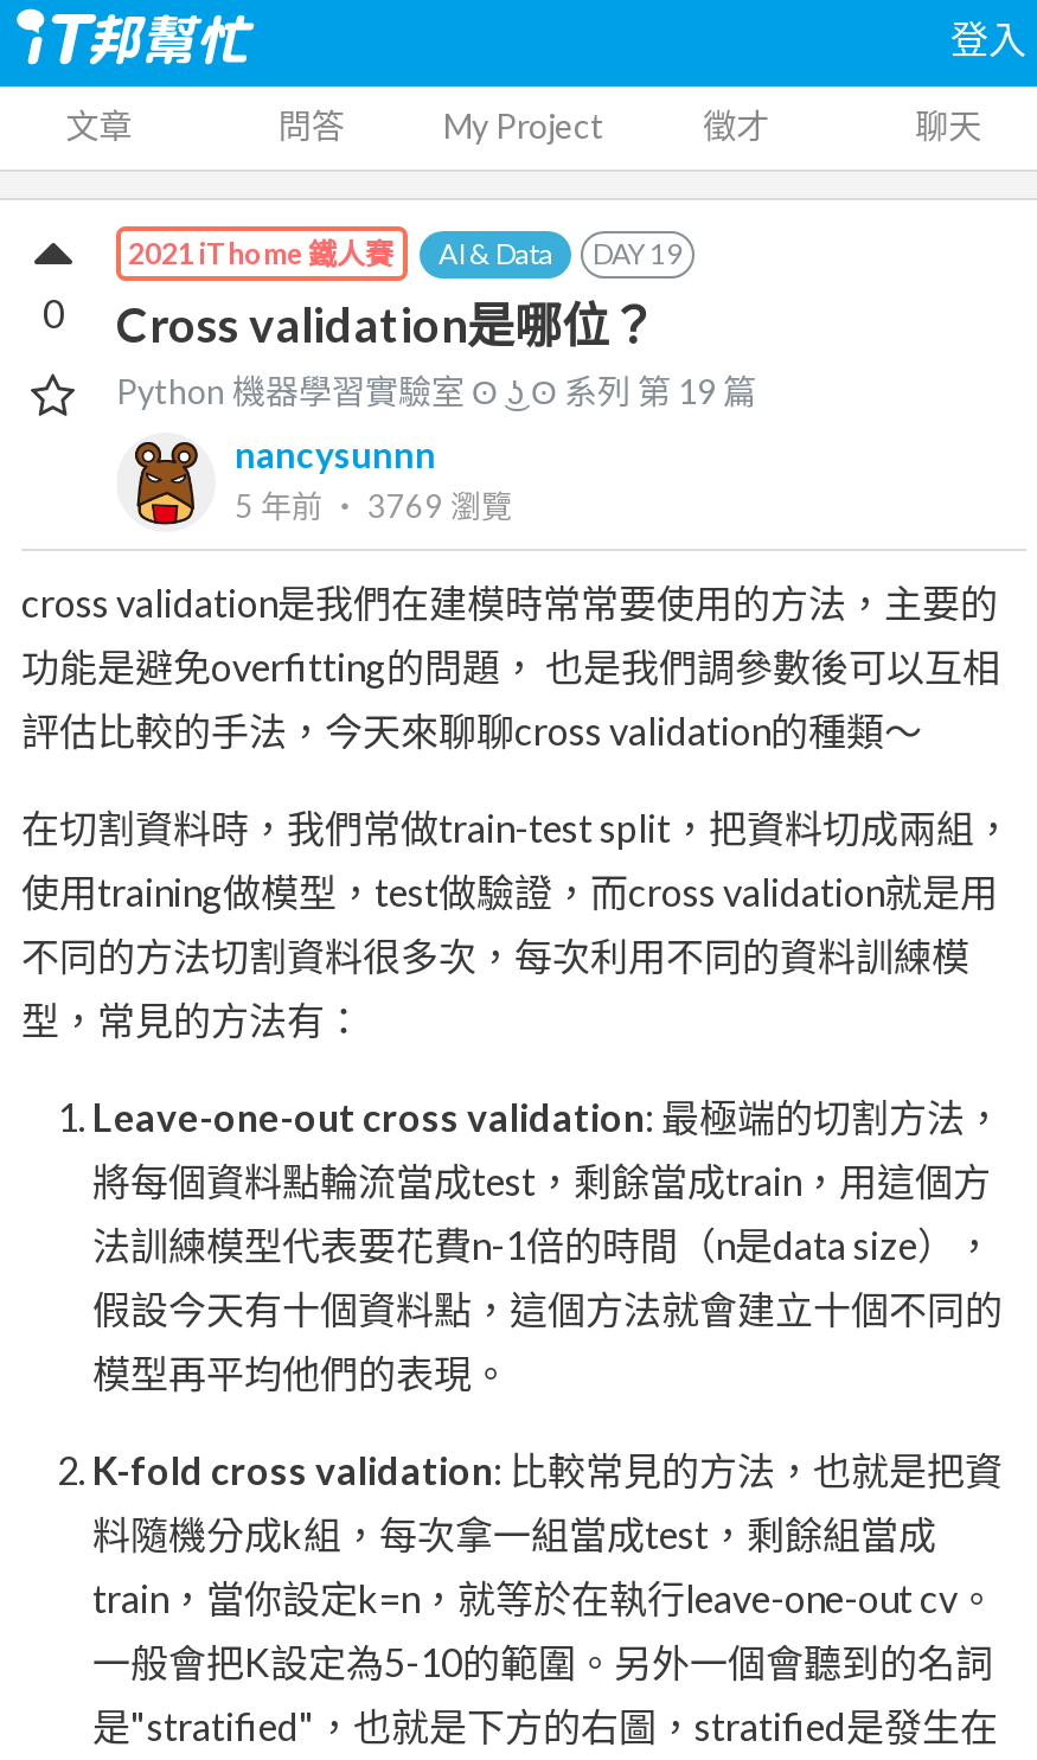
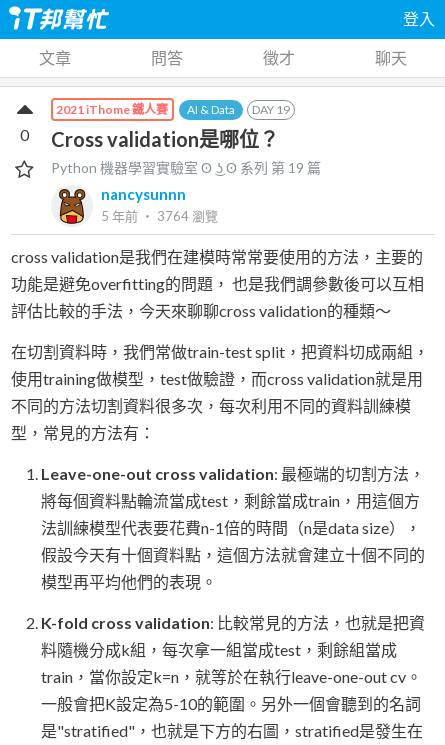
[443,105,604,146] My Project -> none
[235,488,512,526] 5 年前‧ 3769瀏覽 -> [101,208,218,224] 5 年前‧ 3764瀏覽

